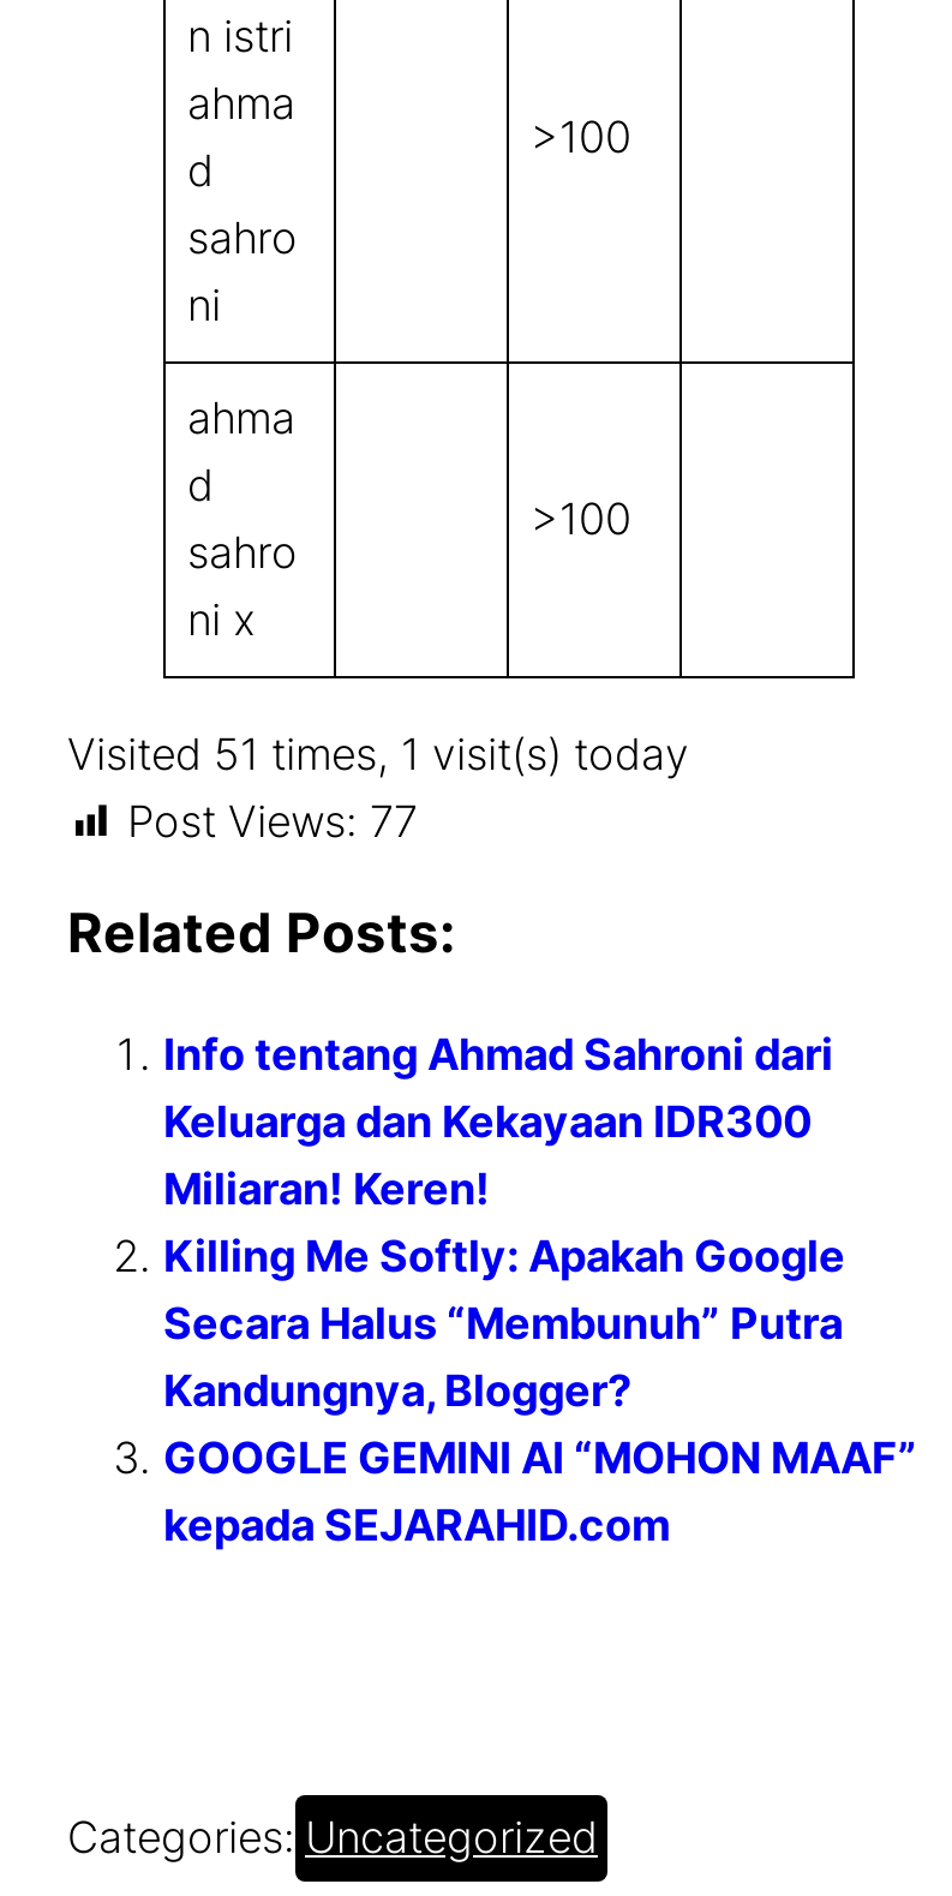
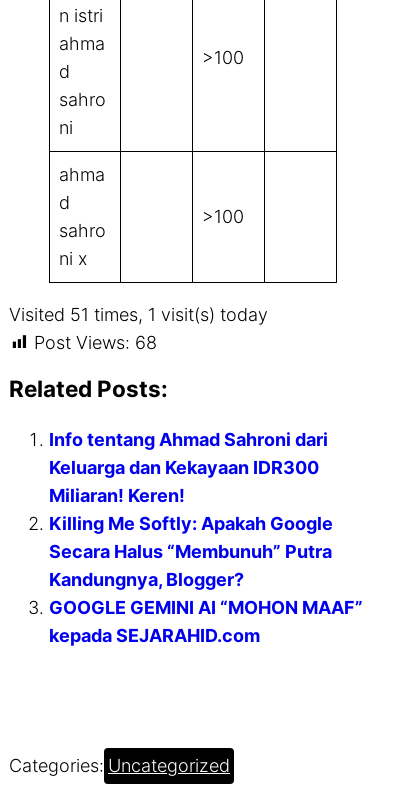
[127,797,418,847] Post Views: 77 -> [34,332,157,353] Post Views: 68

